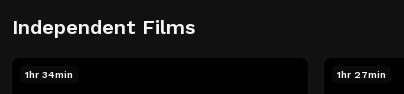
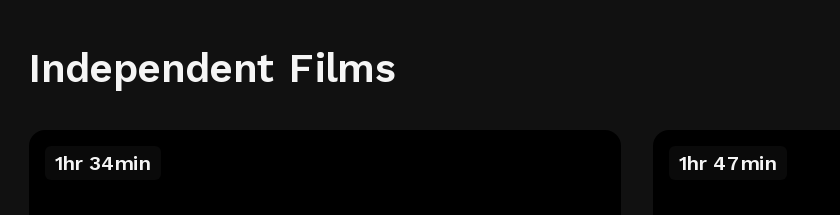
[337,68,386,79] 1hr 27min -> [679,151,777,173] 1hr 47min

